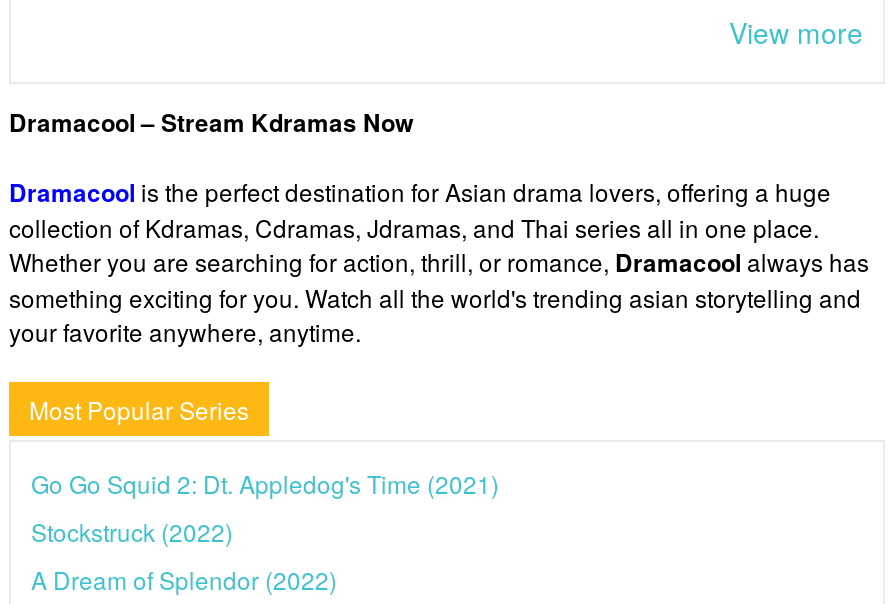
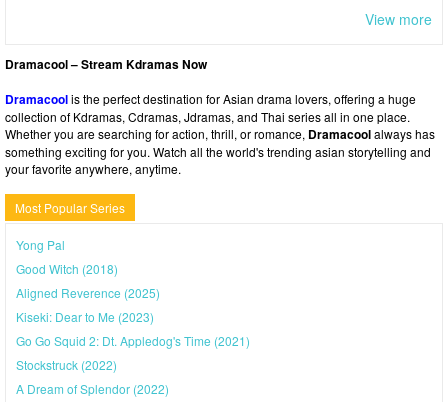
none -> [16,236,160,325] Yong Pal | Good Witch (2018) | Aligned Reverence (2025) | Kiseki: Dear to Me (2023)

